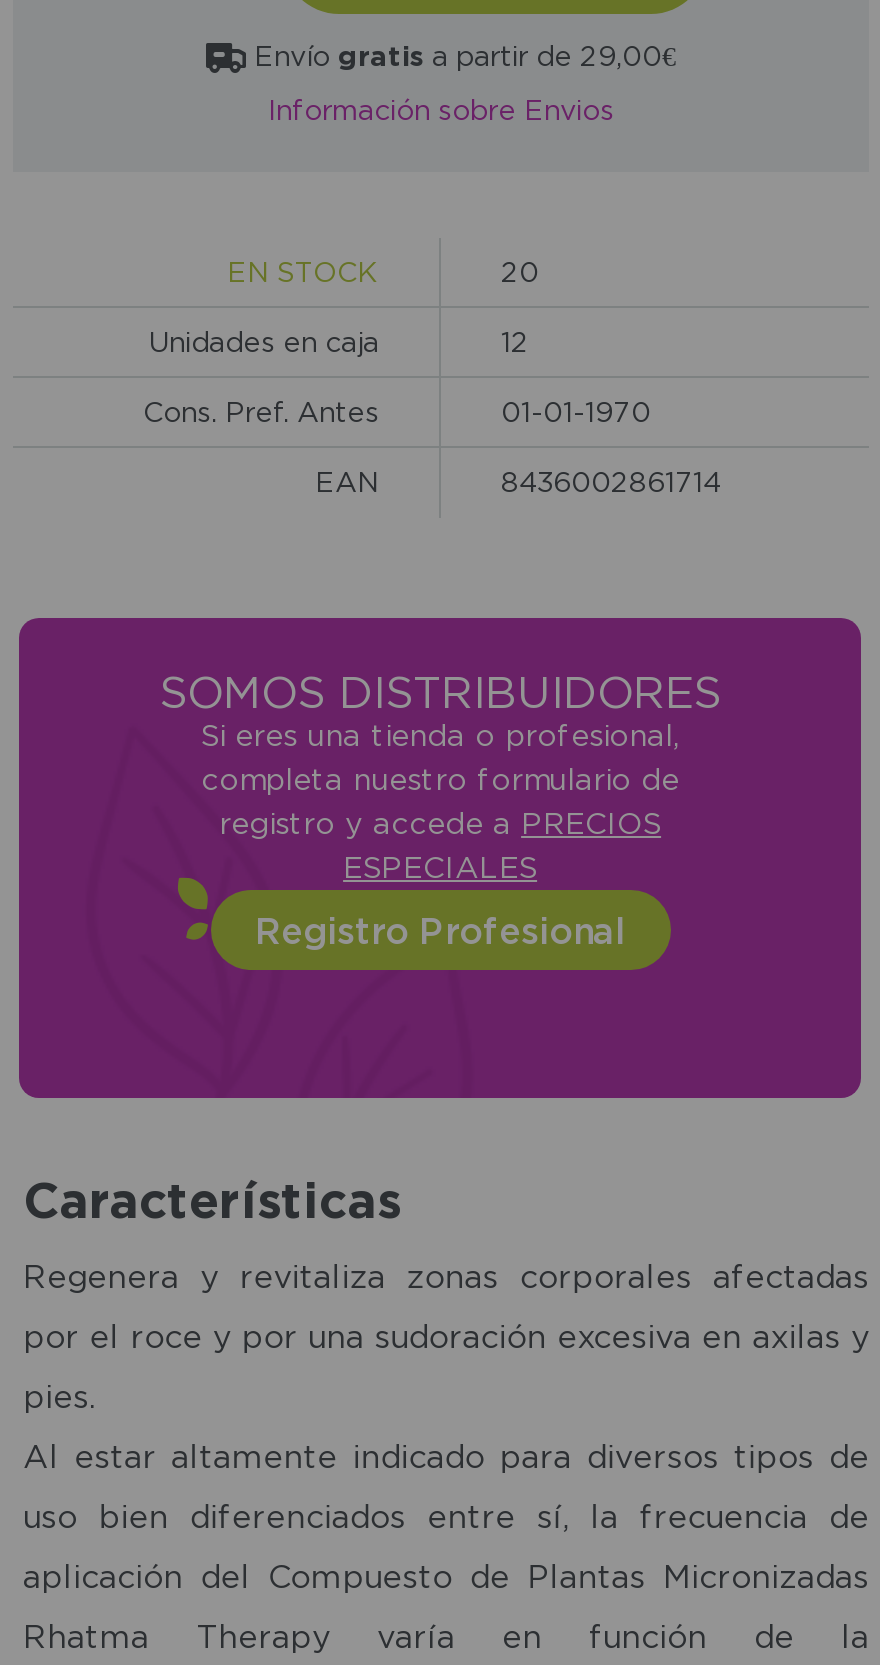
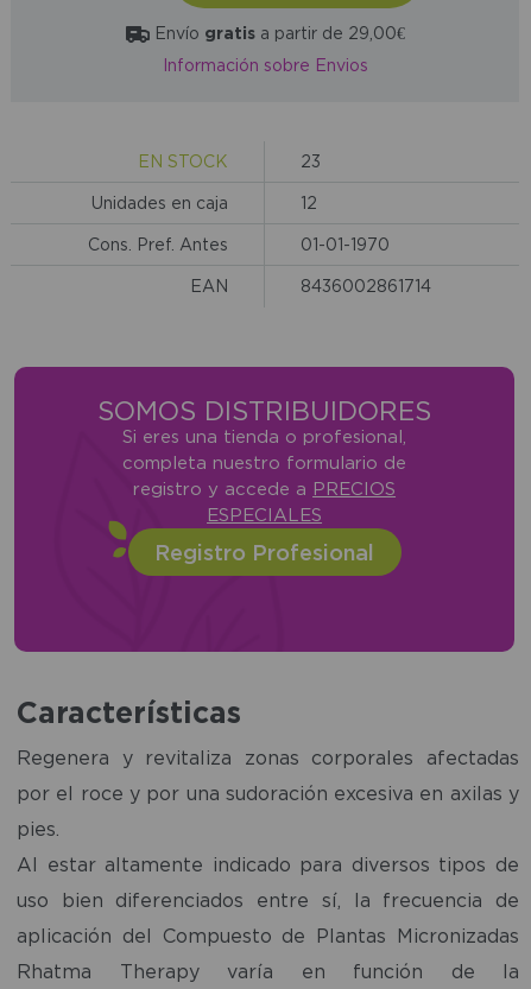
[501,256,539,286] 20 -> [301,152,321,170] 23

